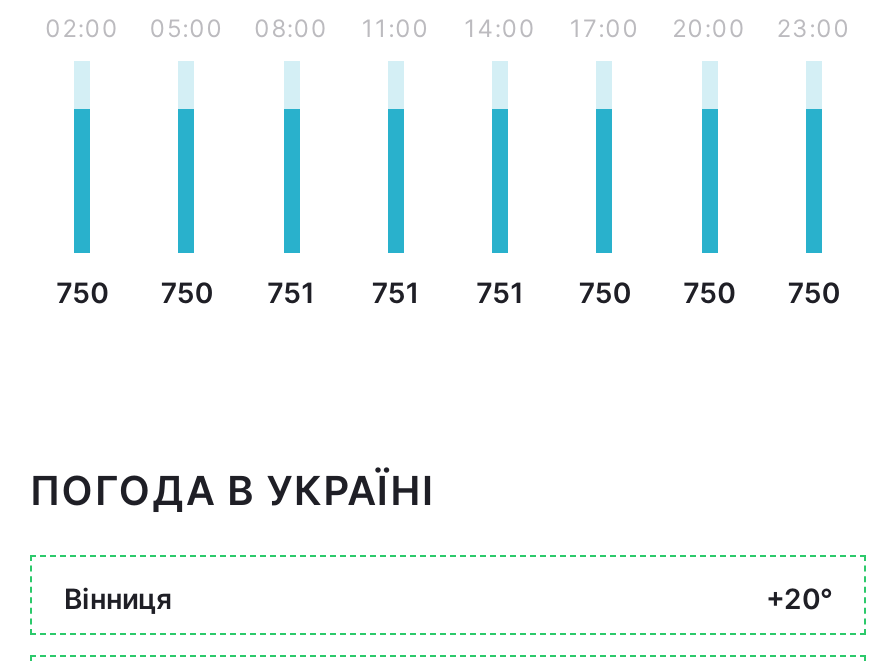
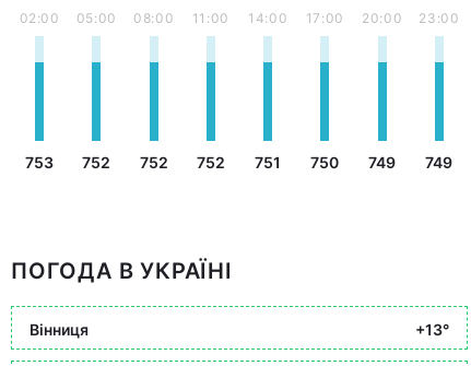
[56,275,108,309] 750 -> [25,153,54,172] 753
[161,275,213,309] 750 -> [82,153,111,172] 752
[267,275,315,309] 751 -> [139,153,168,172] 752
[372,275,420,309] 751 -> [197,153,225,172] 752
[683,275,735,309] 750 -> [368,153,396,172] 749
[788,275,840,309] 750 -> [426,153,453,172] 749
[766,580,832,614] +20° -> [415,320,449,338] +13°

